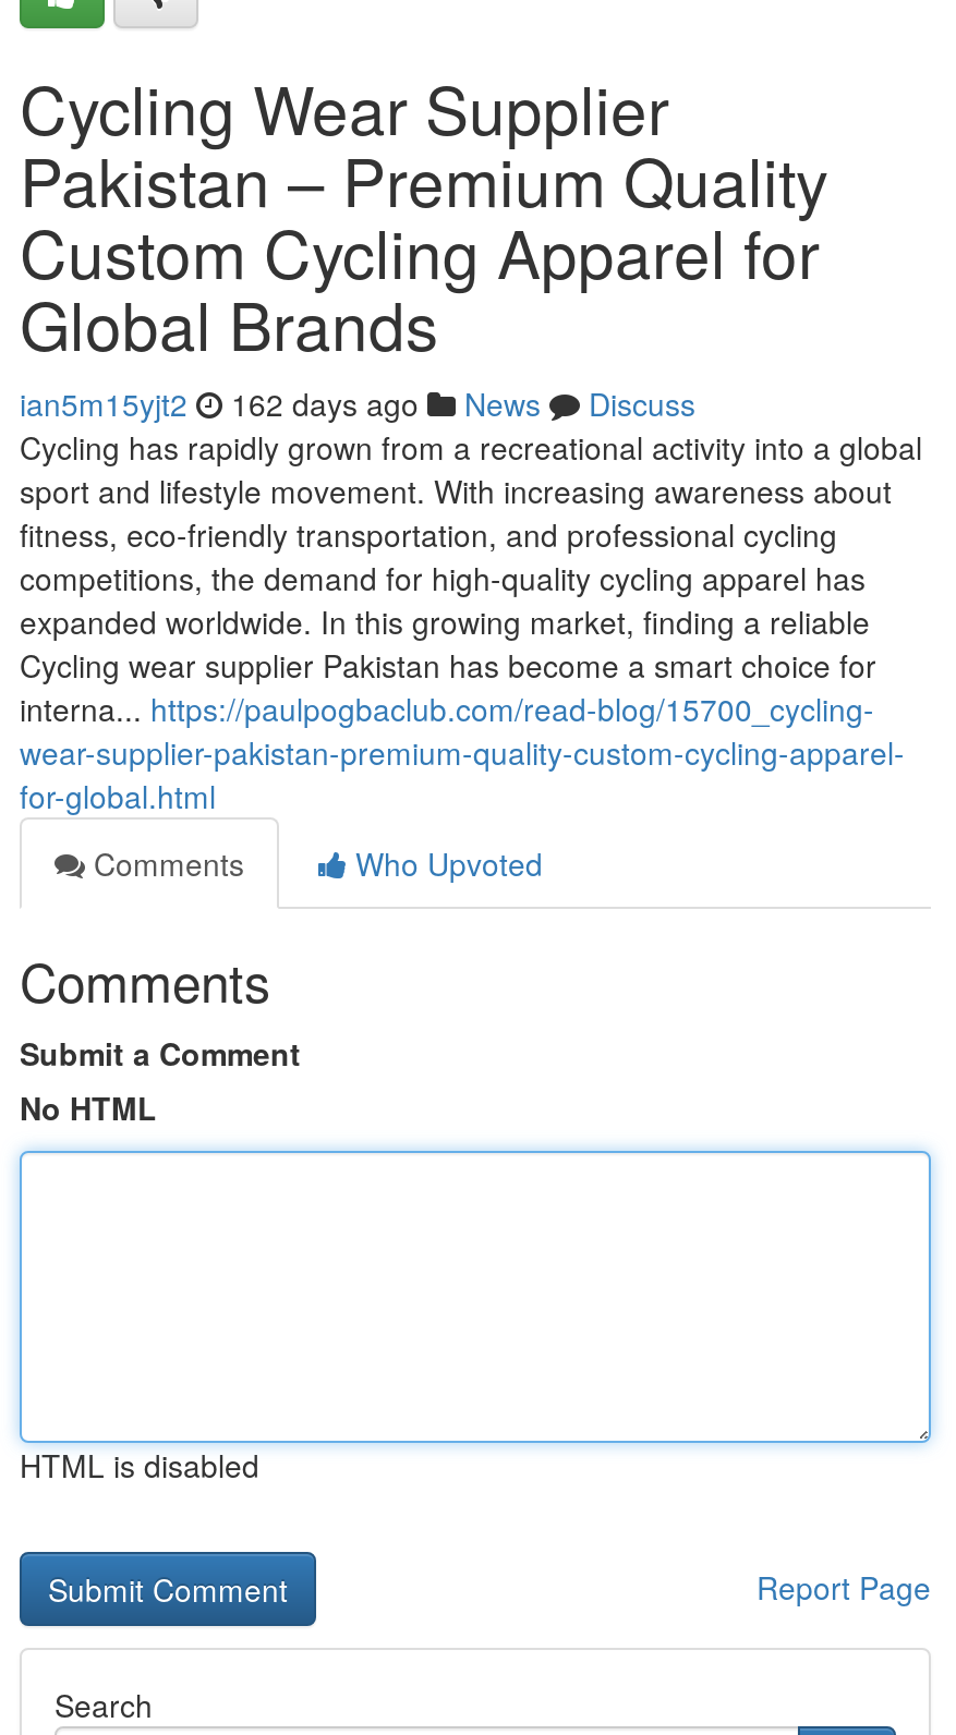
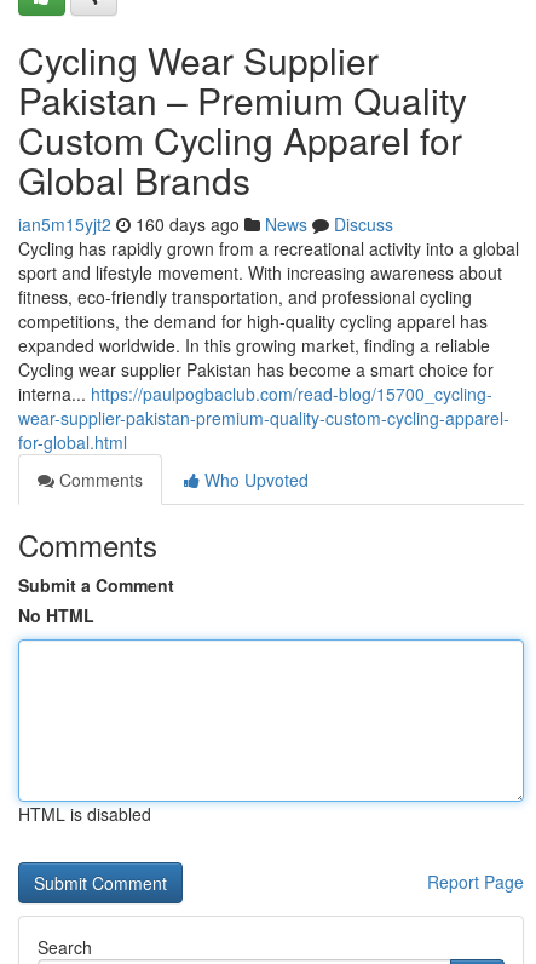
[20,381,695,425] ian5m15yjt2 162 days ago News Discuss -> [18,212,393,236] ian5m15yjt2 160 days ago News Discuss

